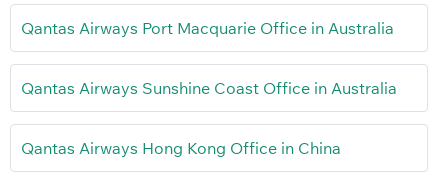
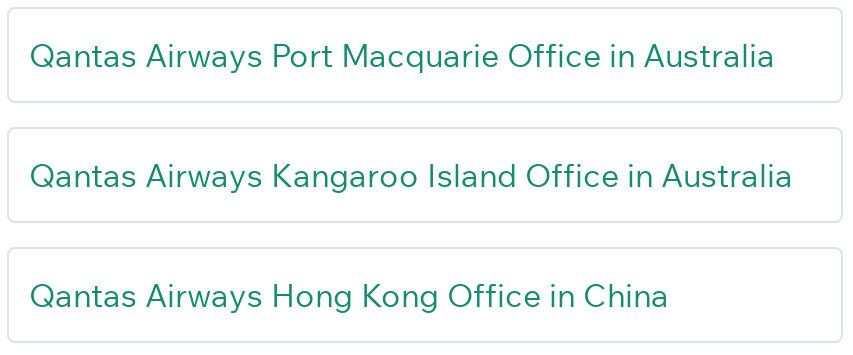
[21,78,397,98] Qantas Airways Sunshine Coast Office in Australia -> [29,155,801,195] Qantas Airways Kangaroo Island Office in Australia

